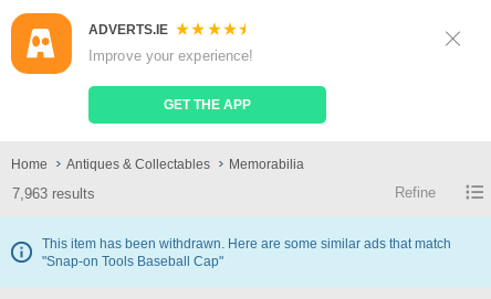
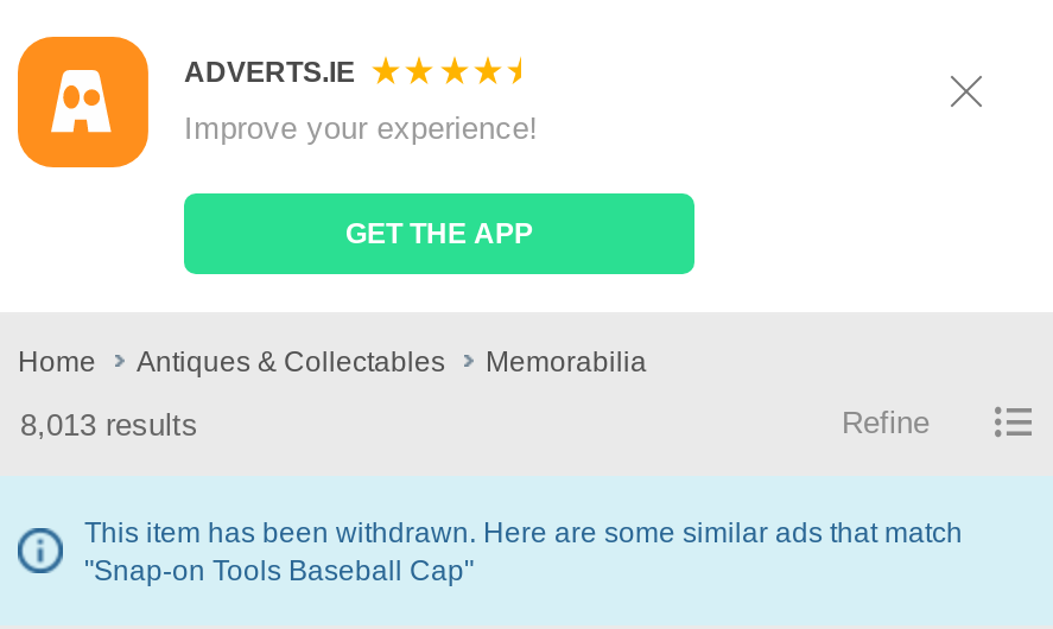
[12,185,95,202] 7,963 results -> [20,407,198,443] 8,013 results

